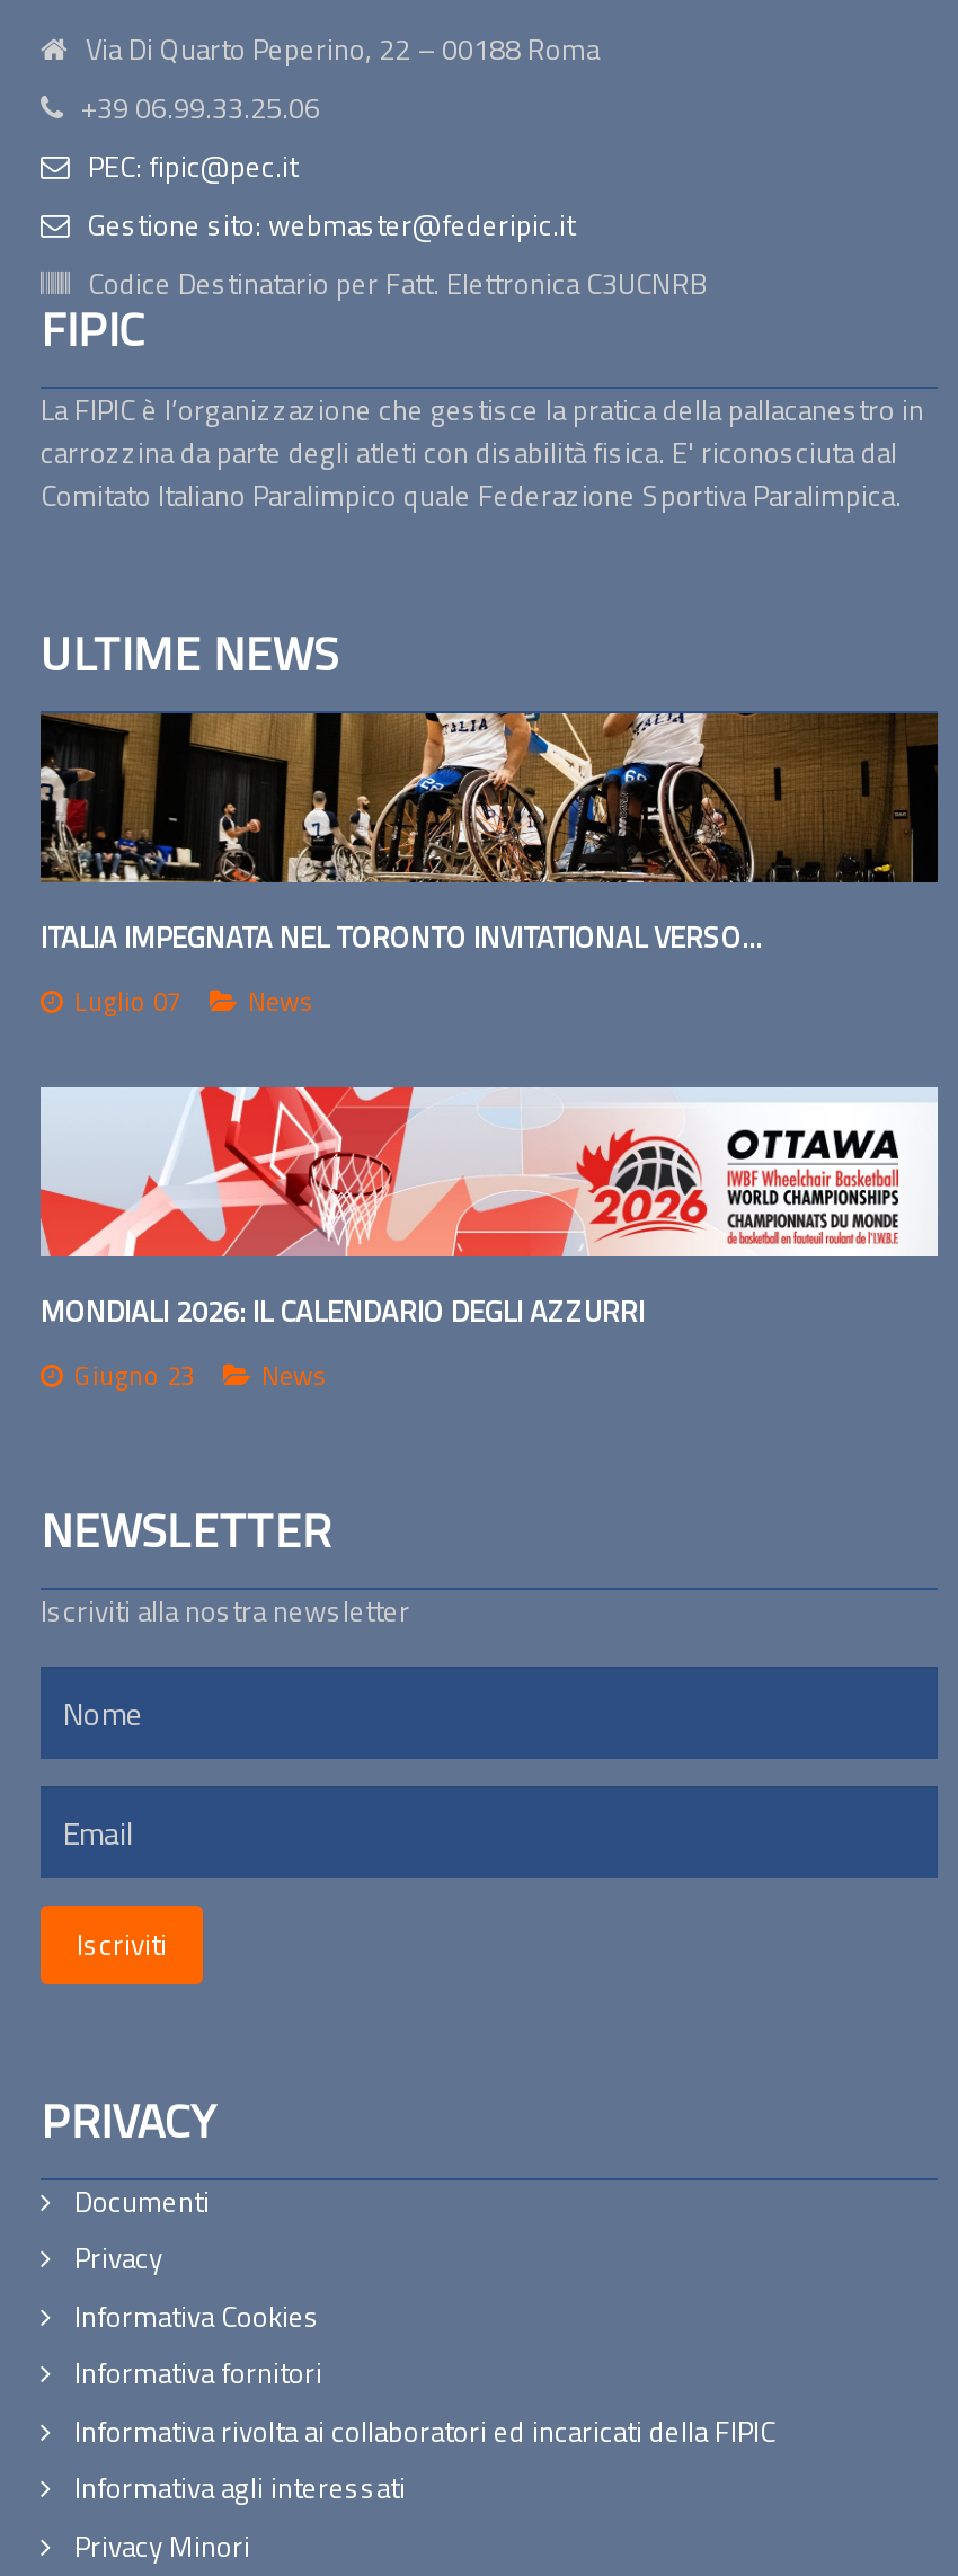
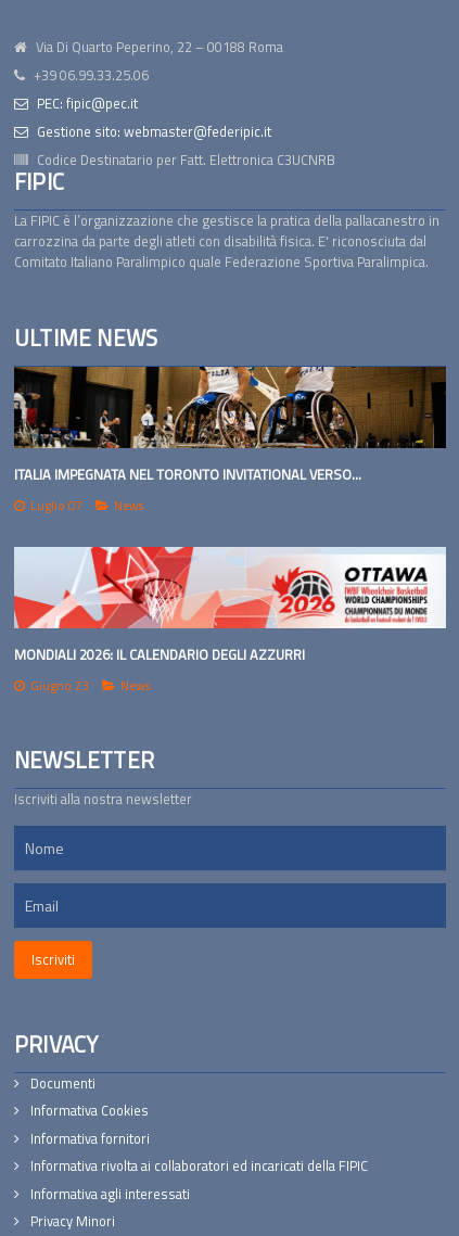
[74,2235,162,2280] Privacy -> none

